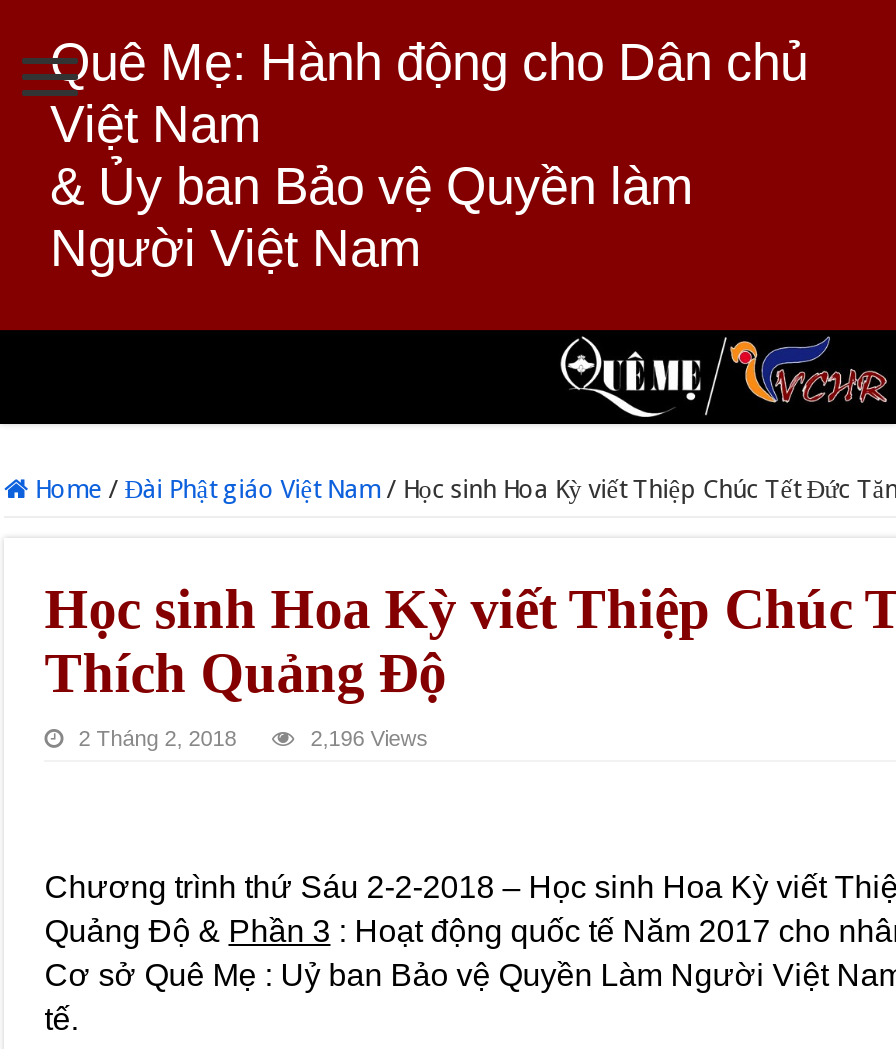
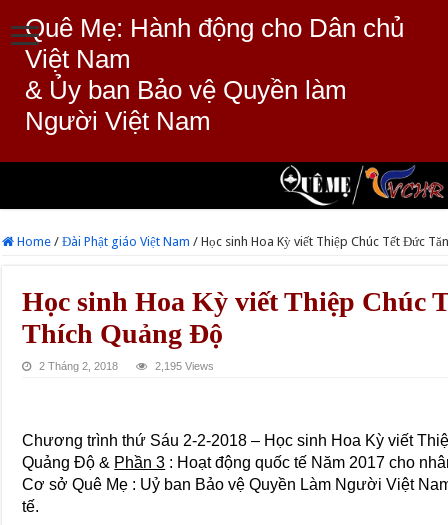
[310,725,428,749] 2,196 Views -> [155,360,214,372] 2,195 Views

